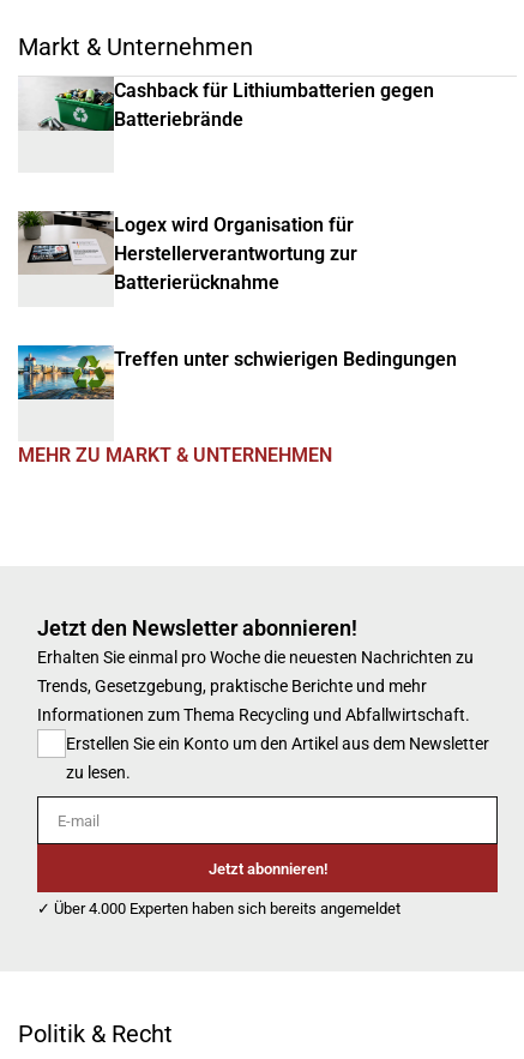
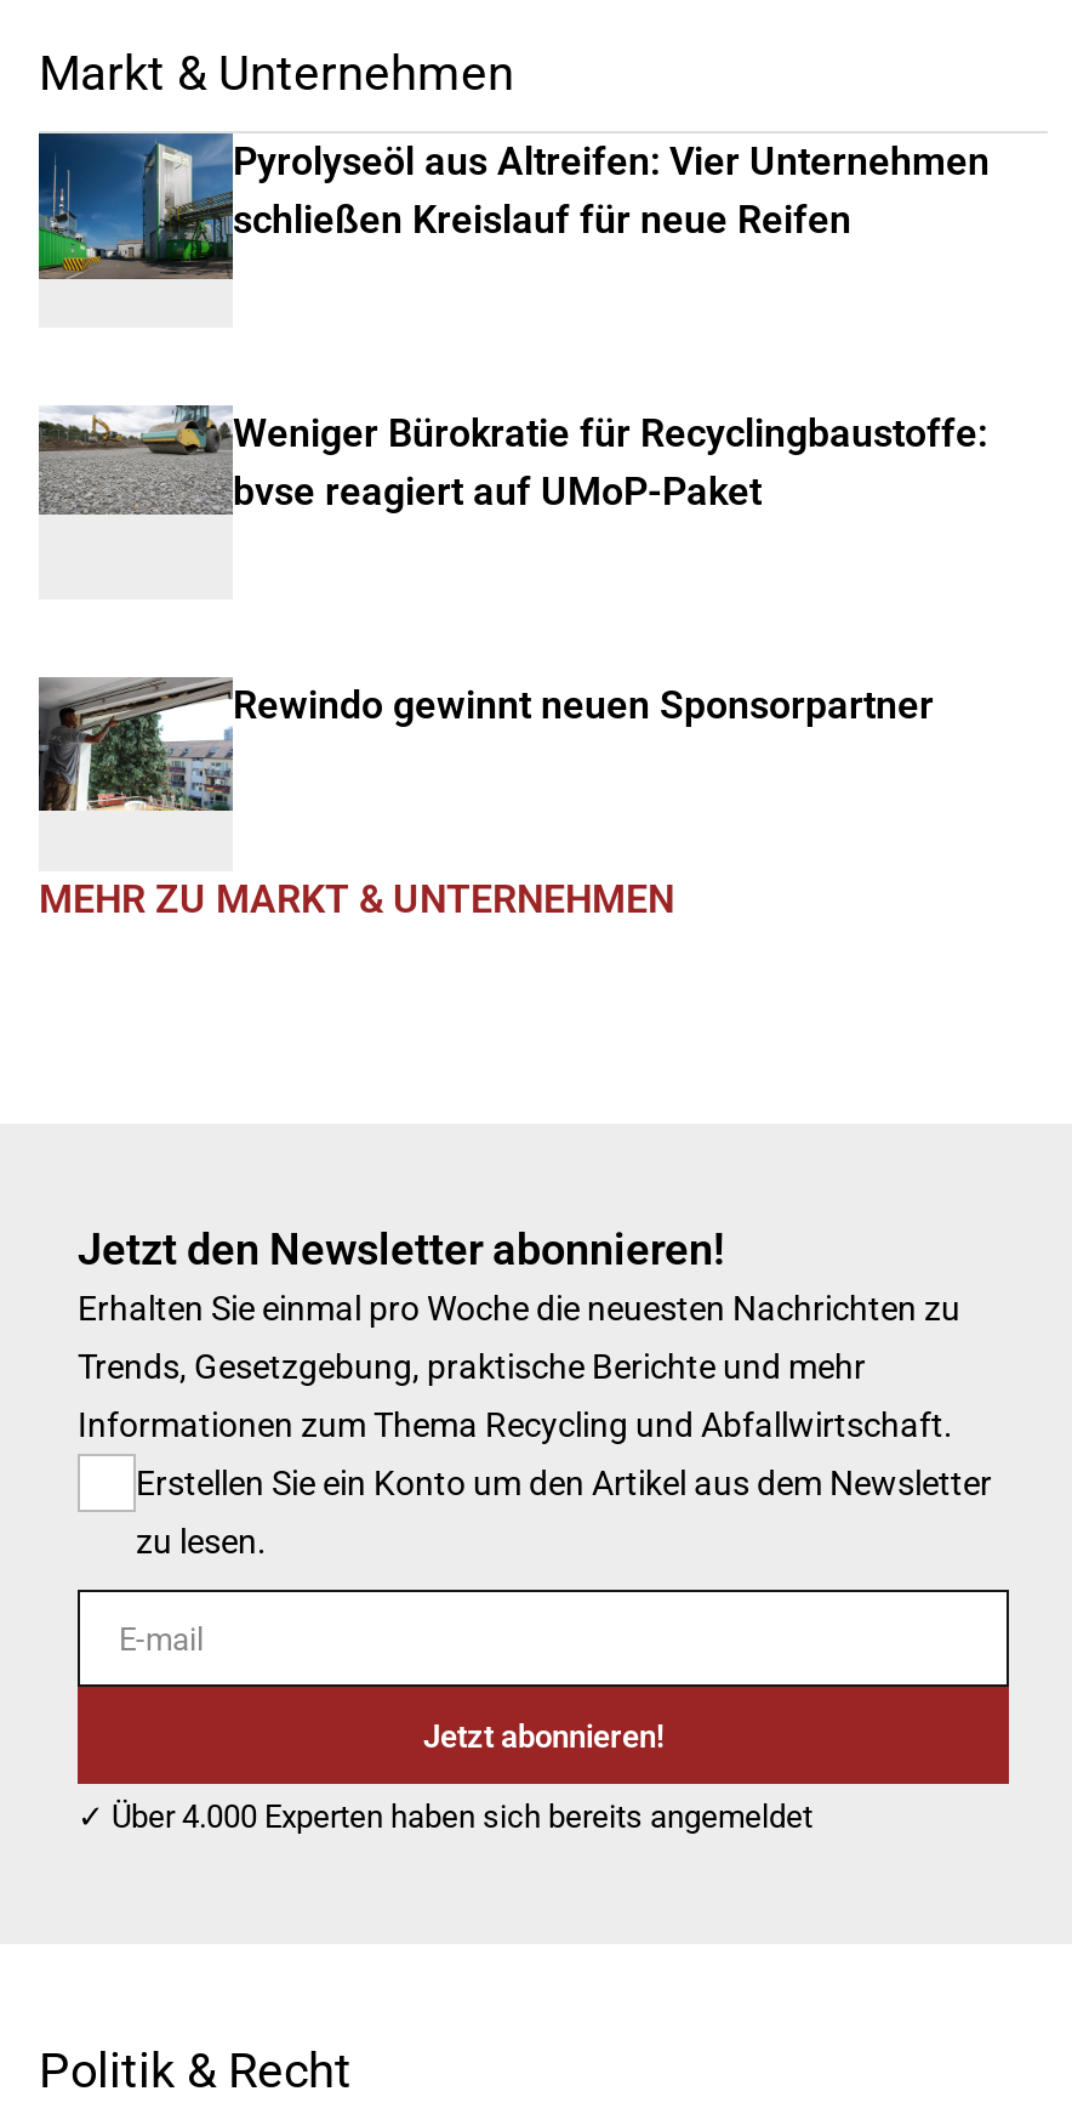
[18,77,434,149] [image] | Cashback für Lithiumbatterien gegen | Batteriebrände -> [36,131,990,282] [image] | Pyrolyseöl aus Altreifen: Vier Unternehmen | schließen Kreislauf für neue Reifen
[18,210,357,294] [image] | Logex wird Organisation für | Herstellerverantwortung zur | Batterierücknahme -> [39,405,987,532] [image] | Weniger Bürokratie für Recyclingbaustoffe: | bvse reagiert auf UMoP-Paket
[17,344,457,411] [image] | Treffen unter schwierigen Bedingungen -> [36,675,934,813] [image] | Rewindo gewinnt neuen Sponsorpartner

